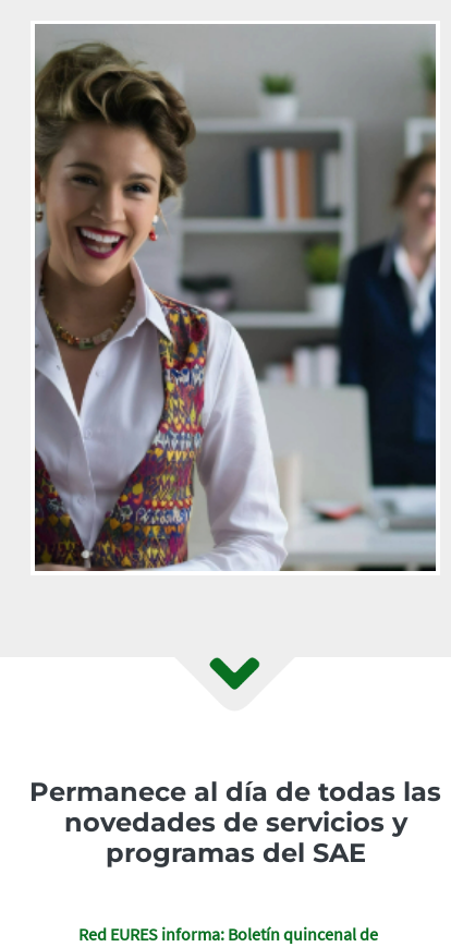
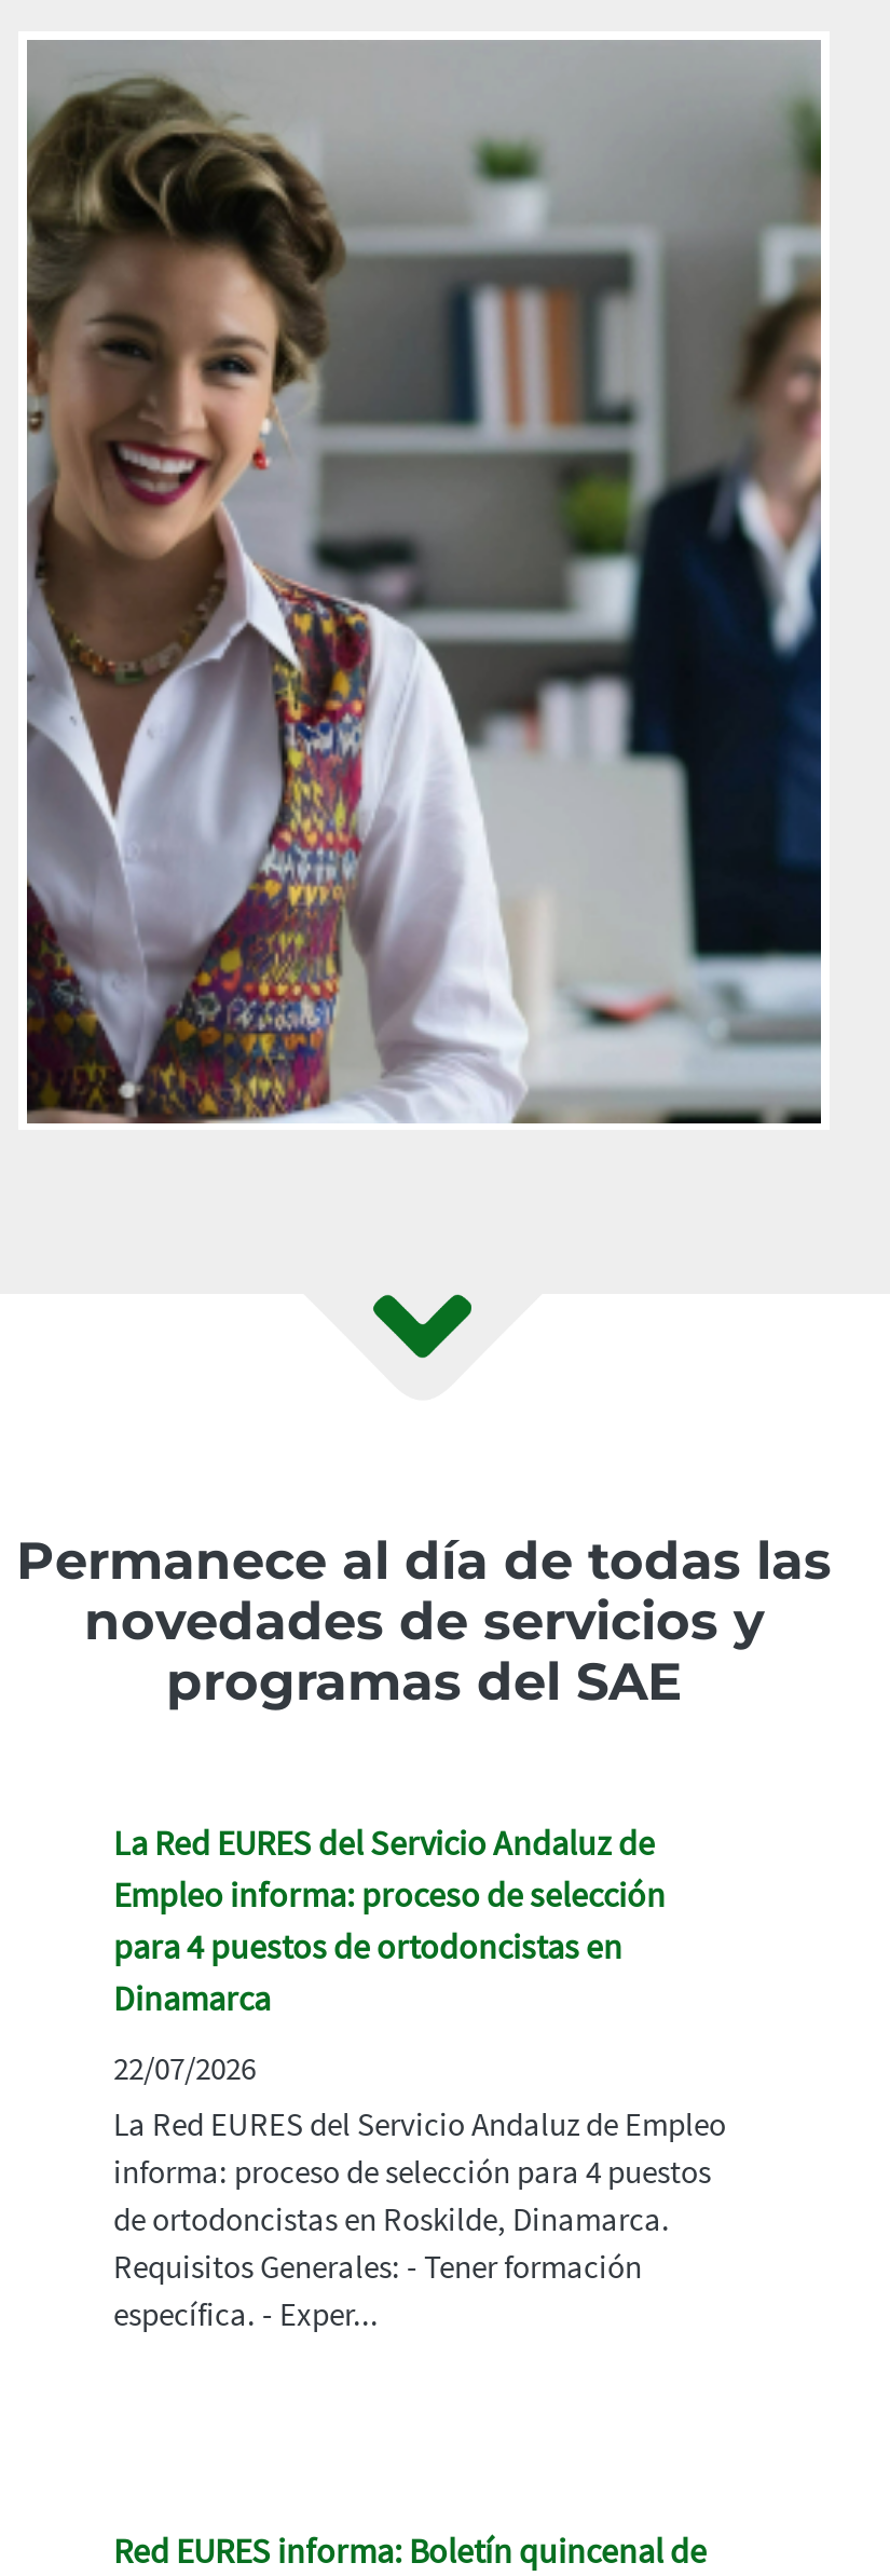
none -> [113,1821,726,2334] La Red EURES del Servicio Andaluz de | Empleo informa: proceso de selección | para 4 puestos de ortodoncistas en | Dinamarca | 22/07/2026 | La Red EURES del Servicio Andaluz de Empleo | informa: proceso de selección para 4 puestos | de ortodoncistas en Roskilde, Dinamarca. | Requisitos Generales: - Tener formación | específica. - Exper...

